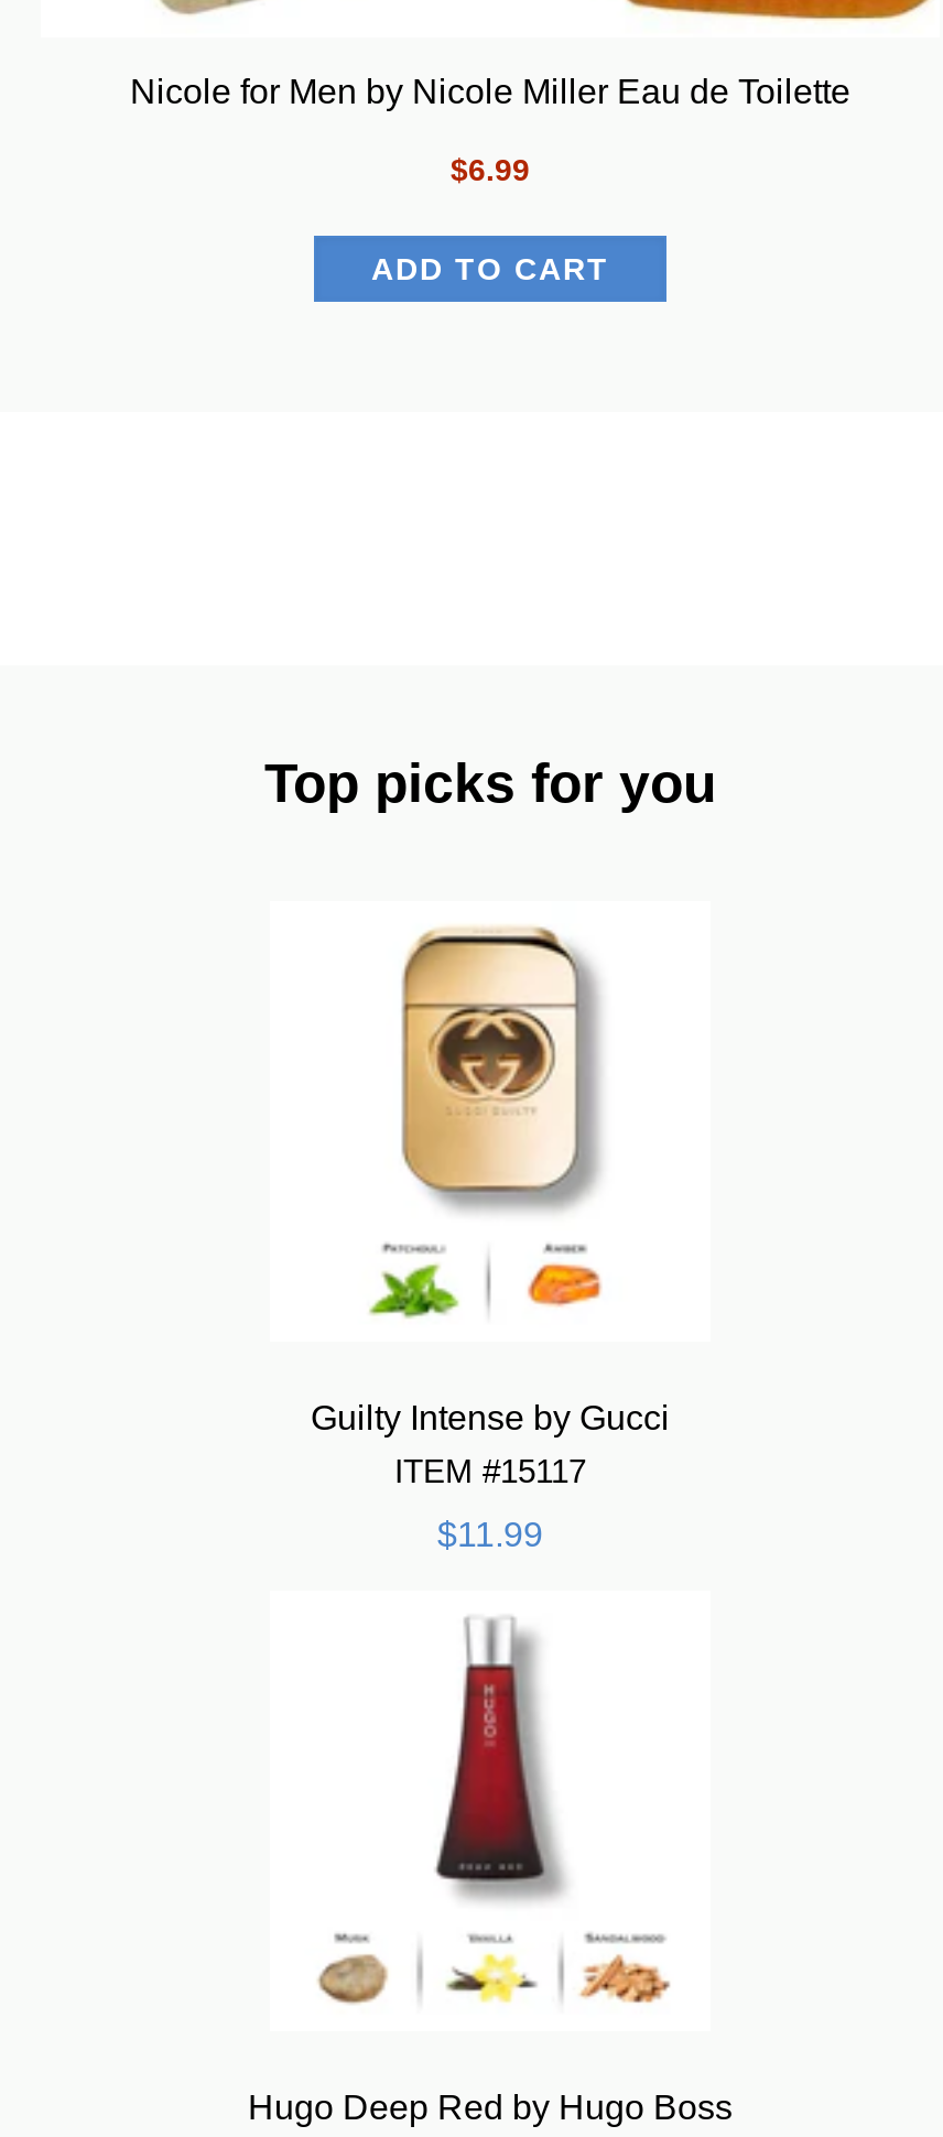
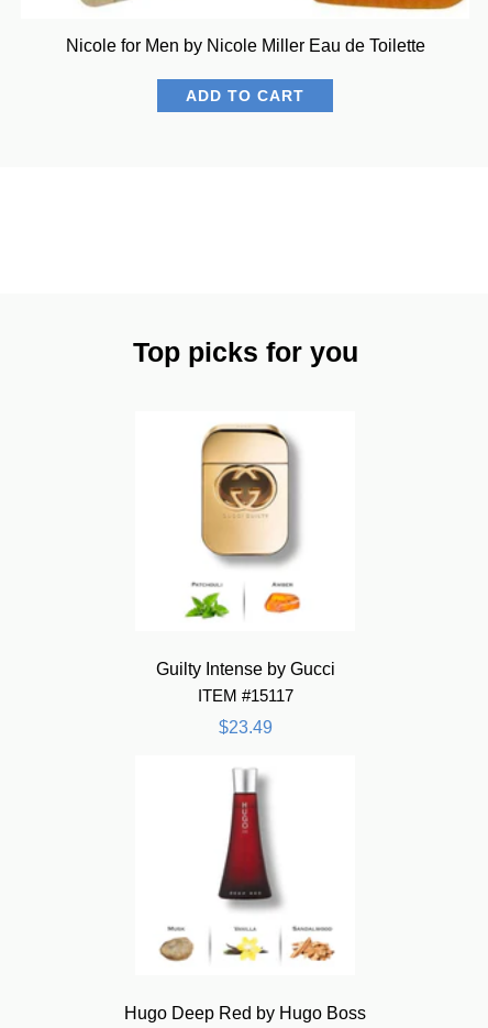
[451,152,530,188] $6.99 -> [186,87,304,105] ADD TO CART
[437,1516,543,1554] $11.99 -> [218,718,272,737] $23.49

